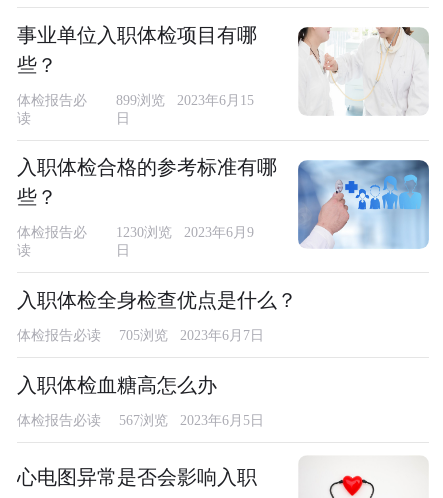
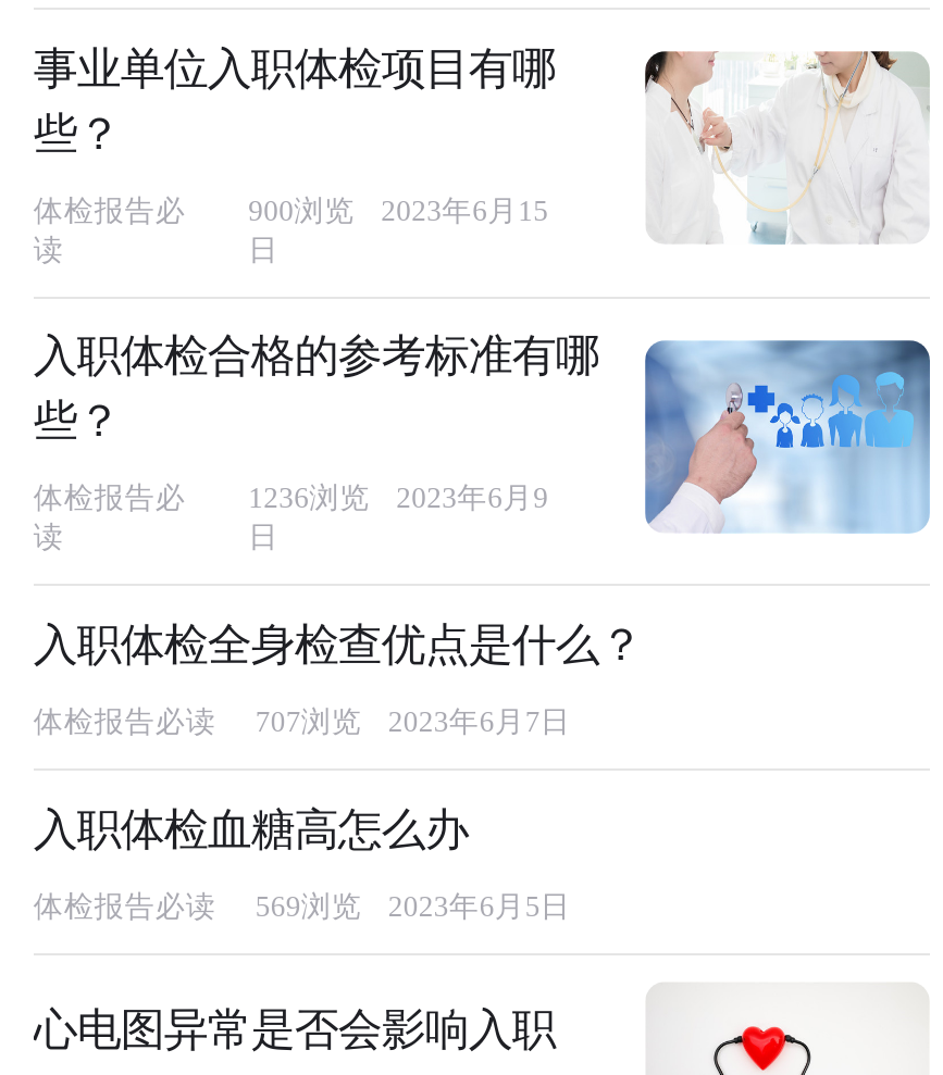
[17,93,254,108] 体检报告必 899浏览 2023年6月15 -> [33,194,548,226] 体检报告必 900浏览 2023年6月15
[17,225,254,240] 体检报告必 1230浏览 2023年6月9 -> [33,482,548,515] 体检报告必 1236浏览 2023年6月9
[17,328,264,343] 体检报告必读 705浏览 2023年6月7日 -> [33,706,571,738] 体检报告必读 707浏览 2023年6月7日
[17,413,264,428] 体检报告必读 567浏览 2023年6月5日 -> [33,890,571,923] 体检报告必读 569浏览 2023年6月5日

